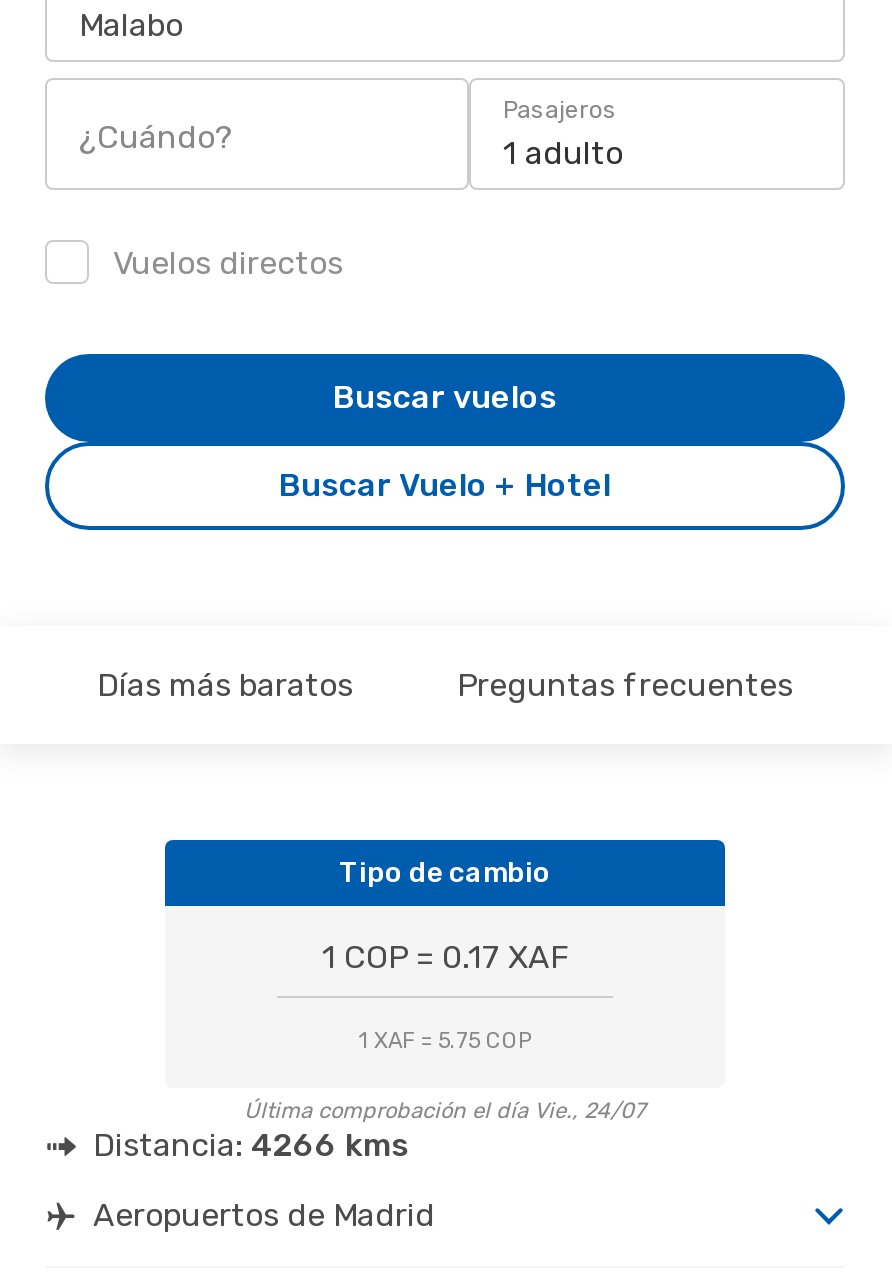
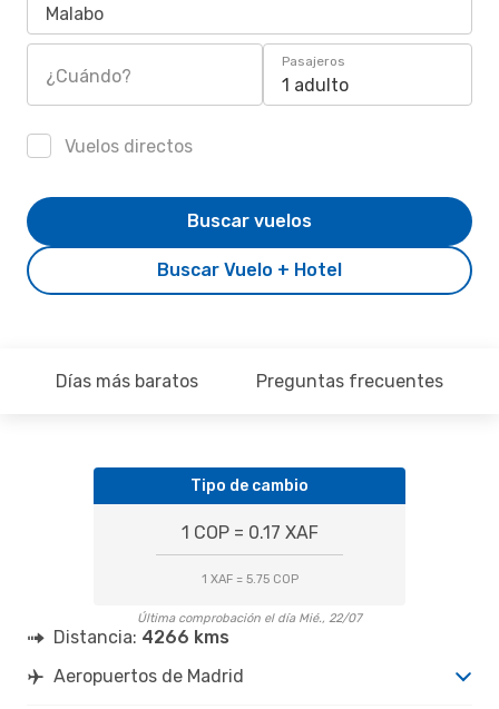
[244,1098,646,1124] Última comprobación el día Vie., 24/07 -> [137,611,362,625] Última comprobación el día Mié., 22/07

